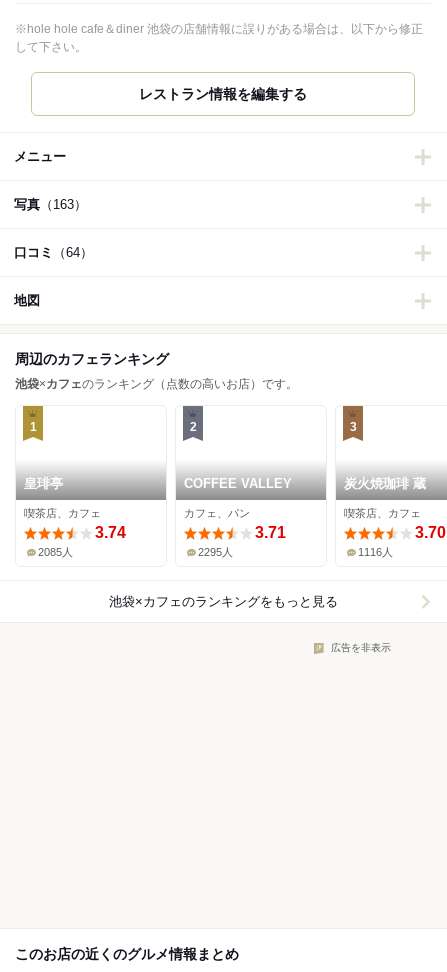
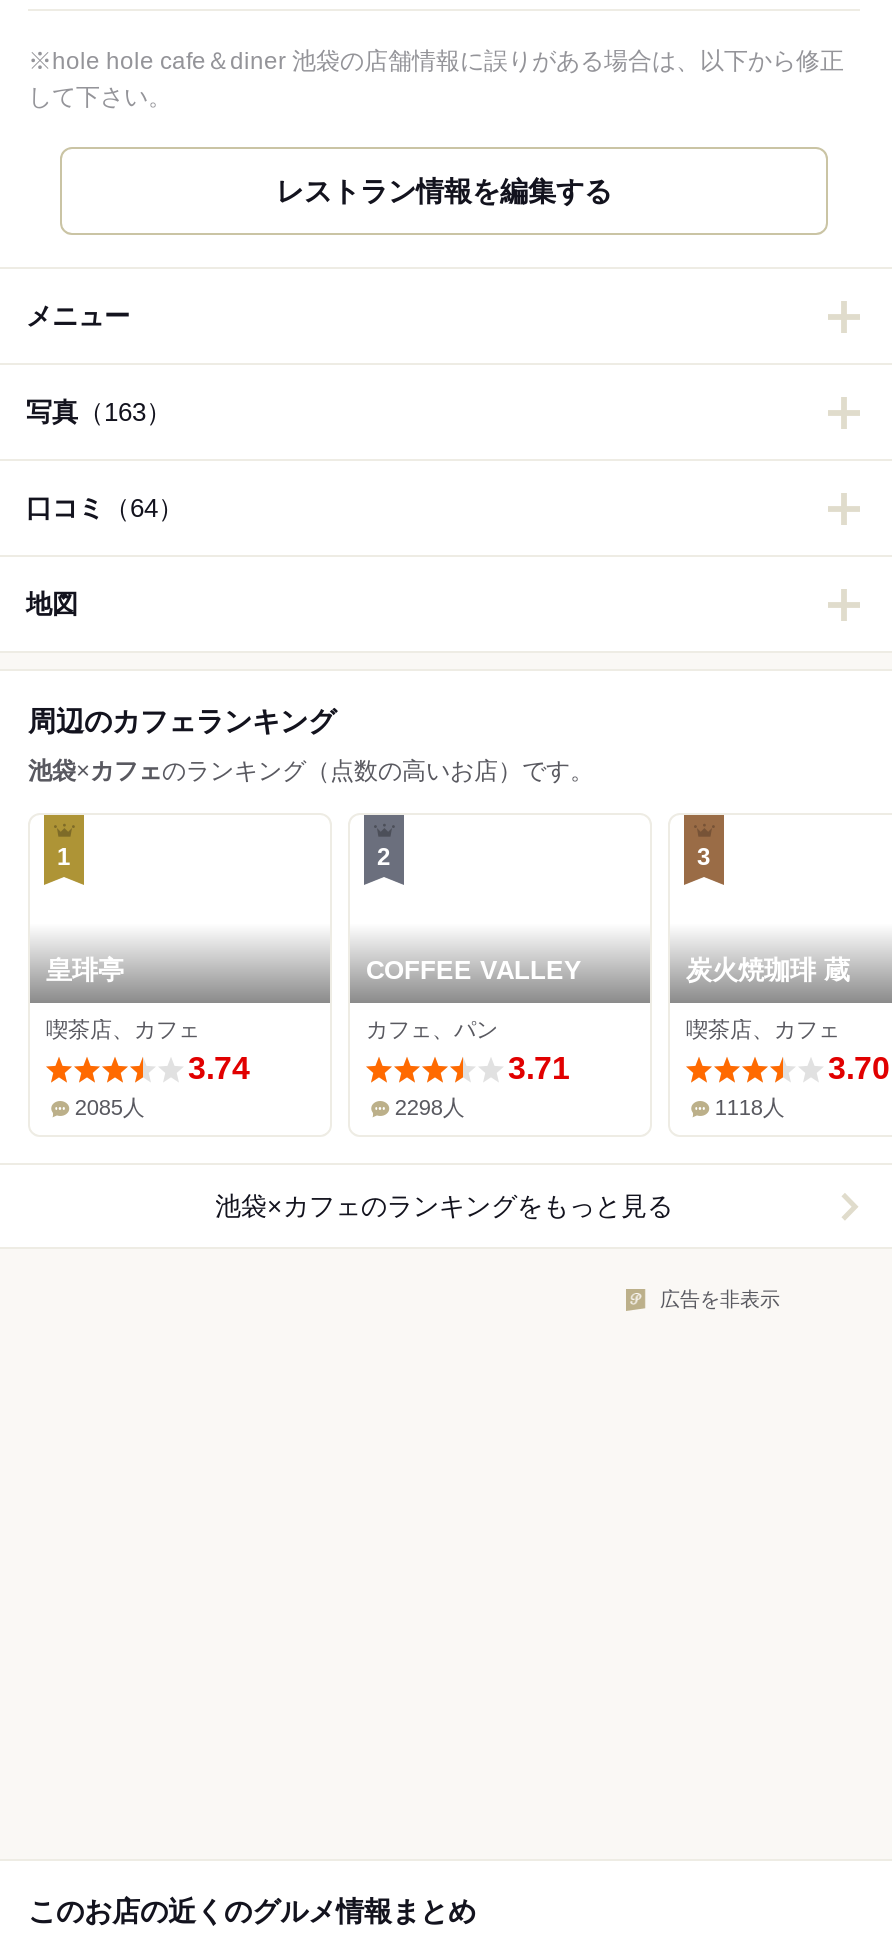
[198,546,233,558] 2295人 -> [395,1096,465,1120] 2298人
[358,546,393,558] 1116人 -> [715,1096,785,1120] 1118人

